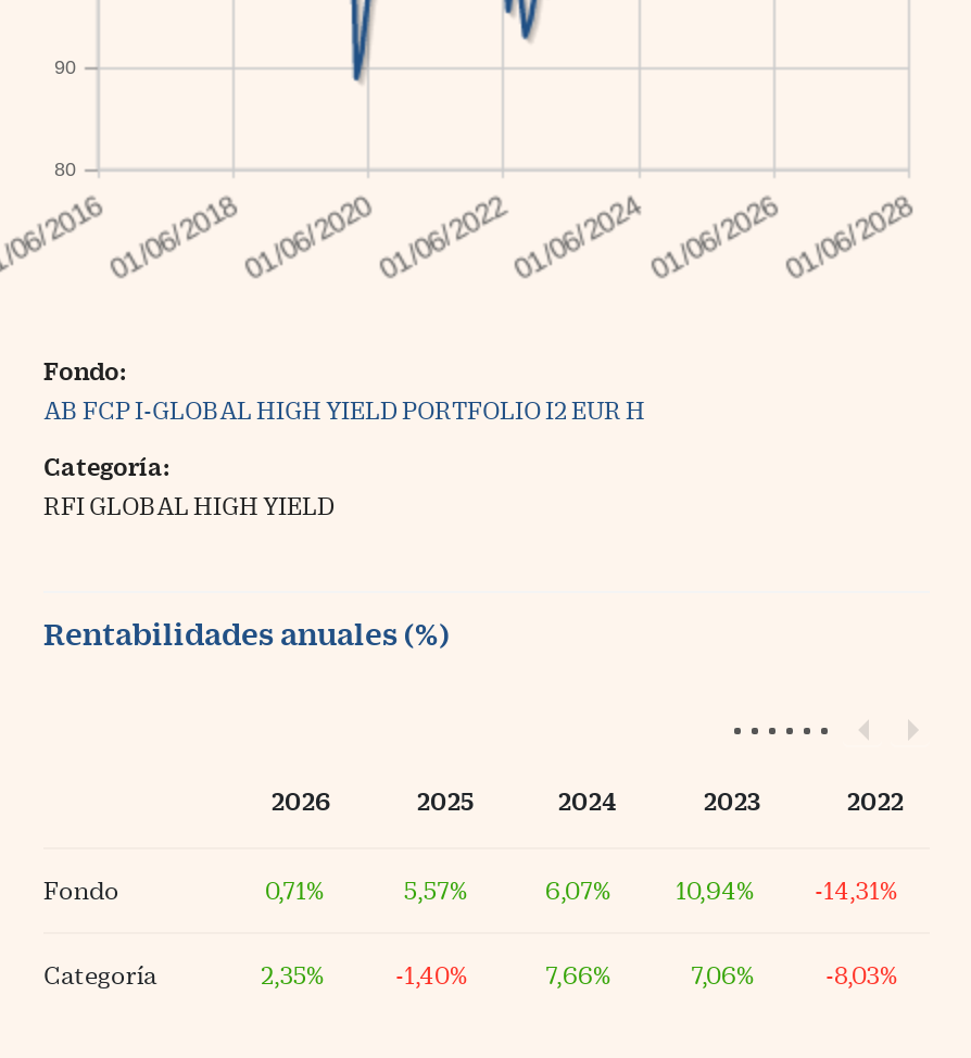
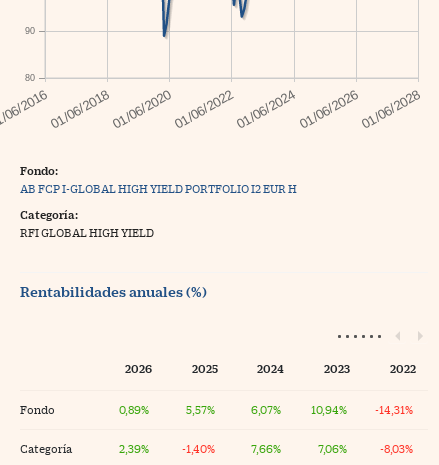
[265,876,324,904] 0,71% -> [119,403,149,416] 0,89%
[261,961,324,989] 2,35% -> [119,442,149,455] 2,39%

